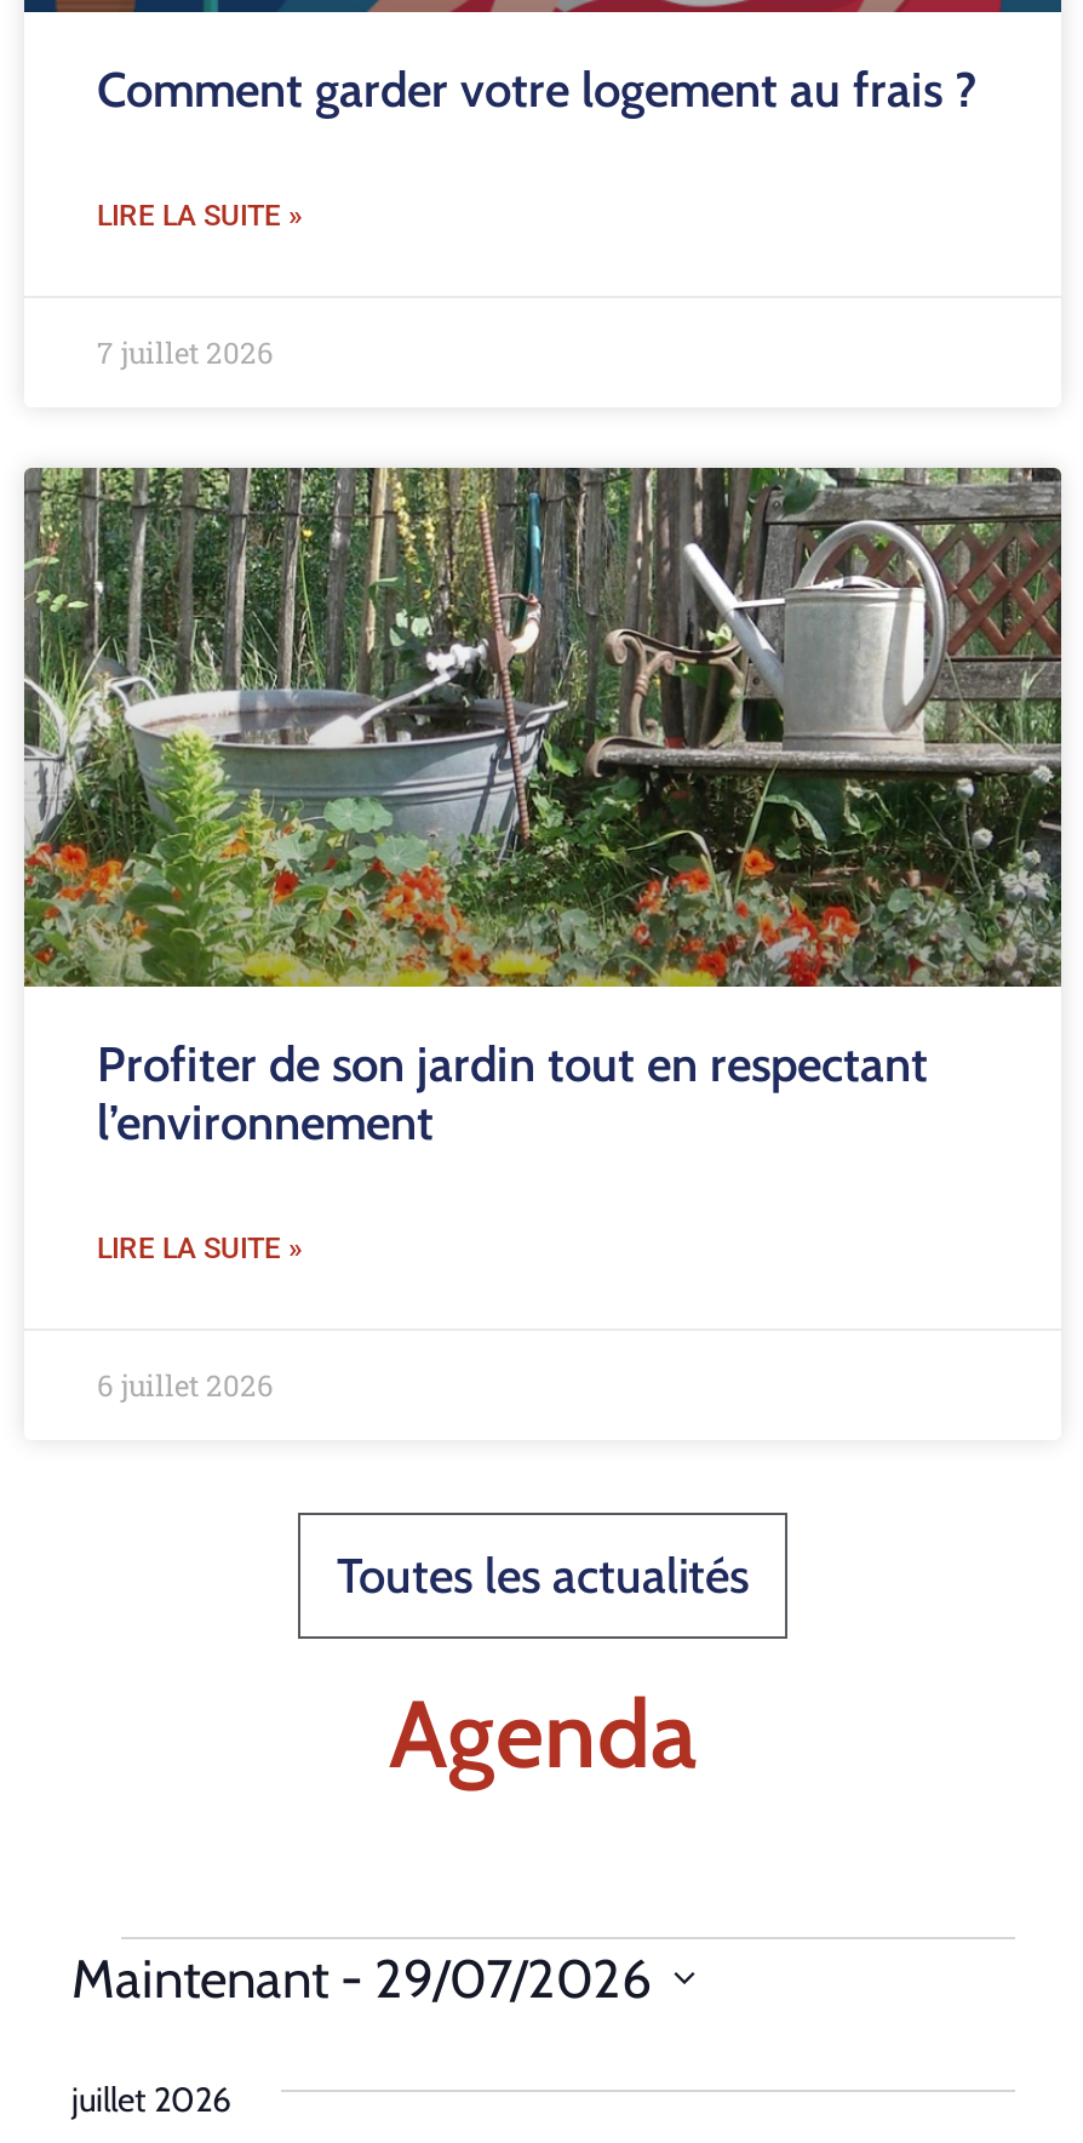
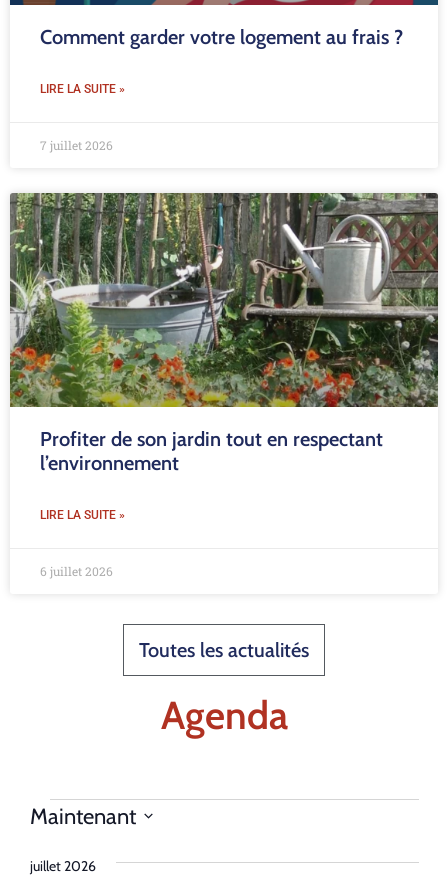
[71,1946,653,2011] Maintenant - 29/07/2026 -> [29,803,135,830] Maintenant

